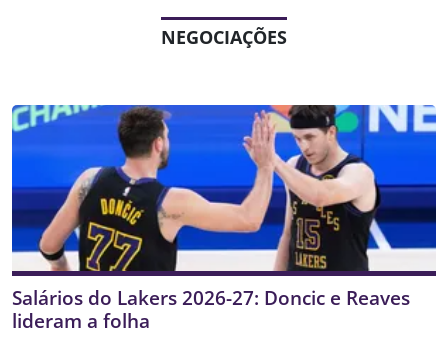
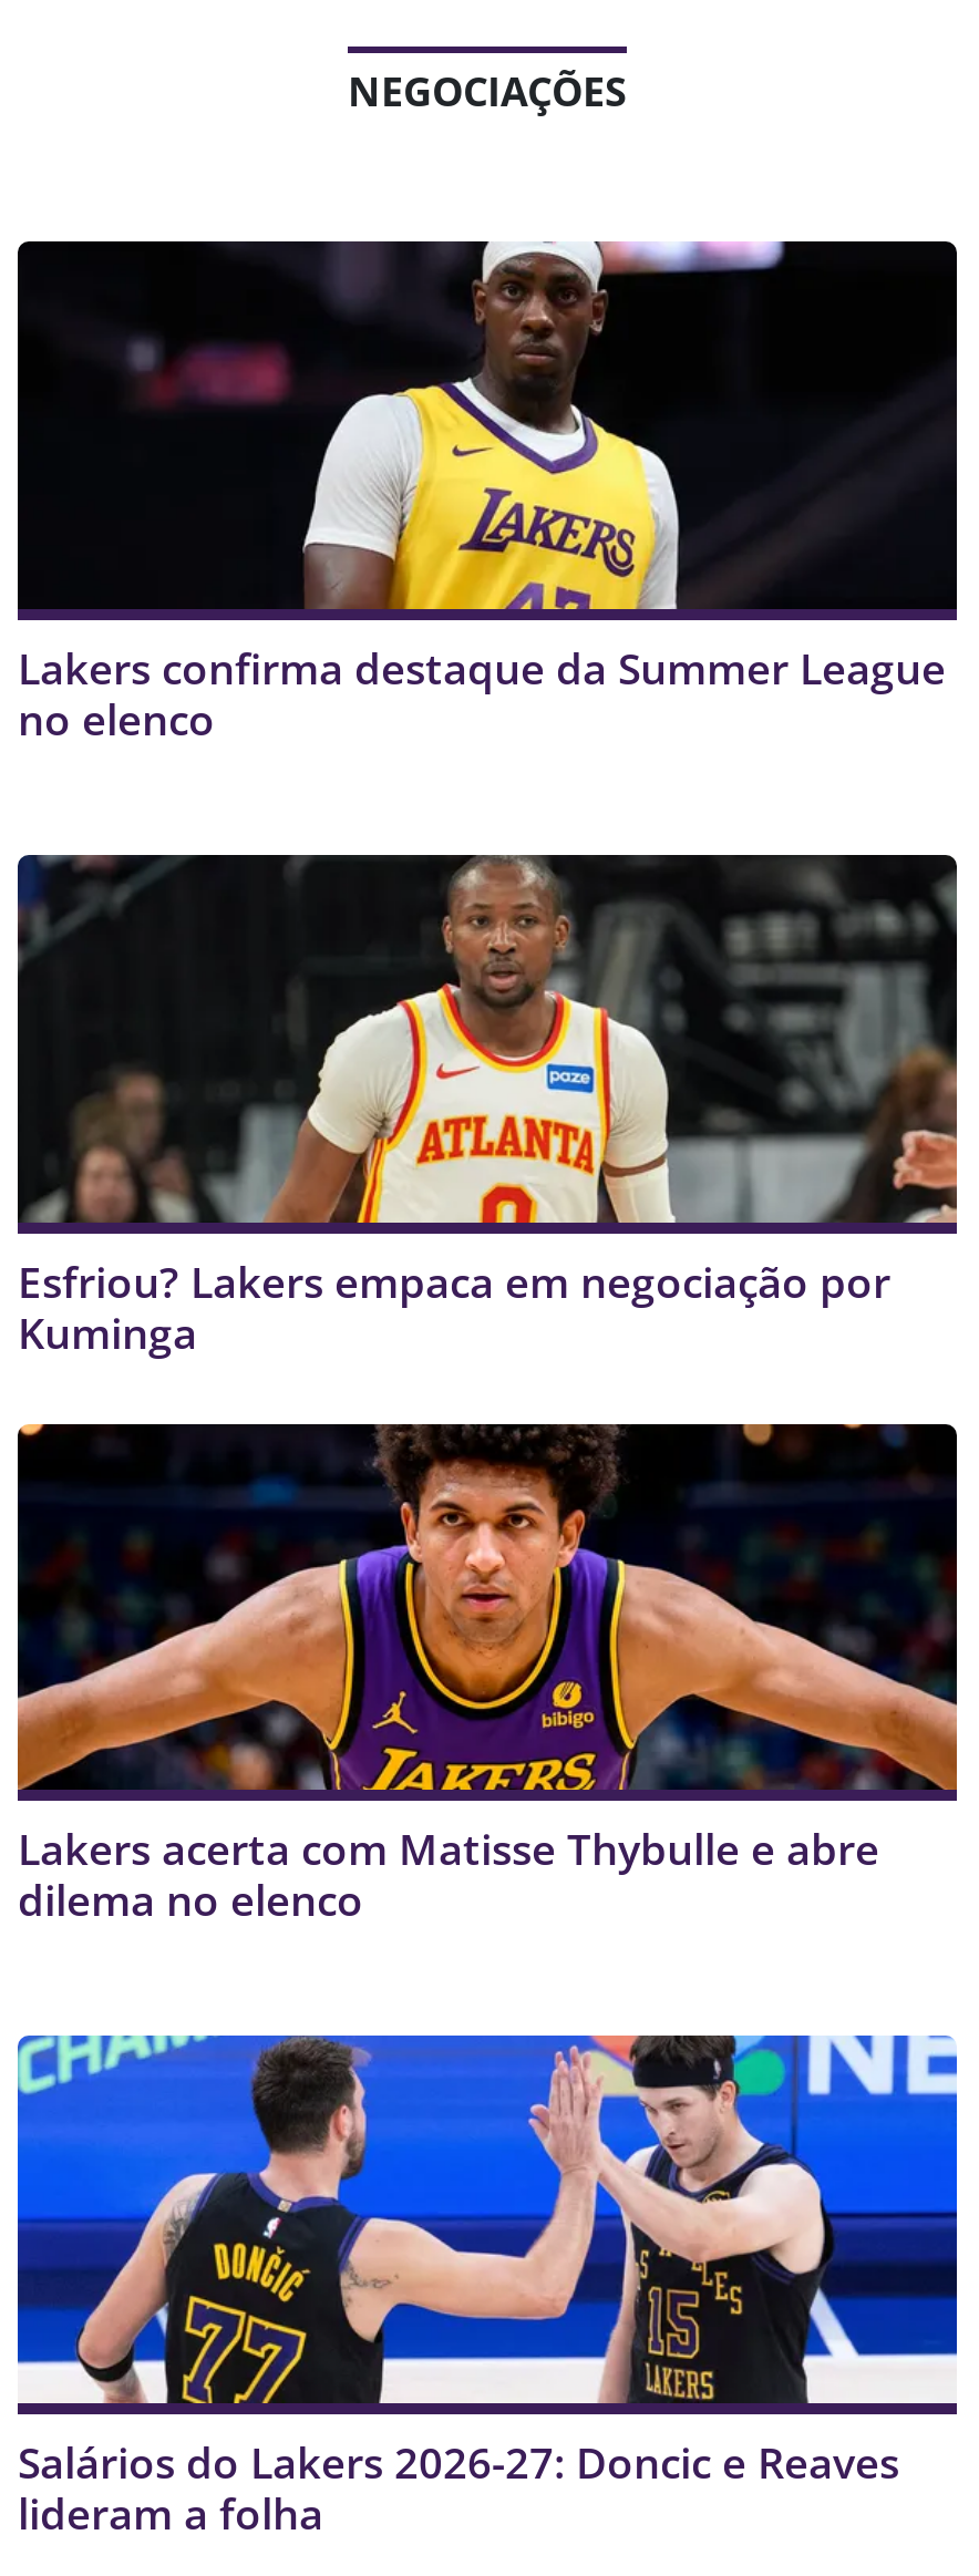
none -> [16,239,959,748] [image] | Lakers confirma destaque da Summer League | no elenco
none -> [16,853,959,1361] [image] | Esfriou? Lakers empaca em negociação por | Kuminga
none -> [16,1422,959,1930] [image] | Lakers acerta com Matisse Thybulle e abre | dilema no elenco

